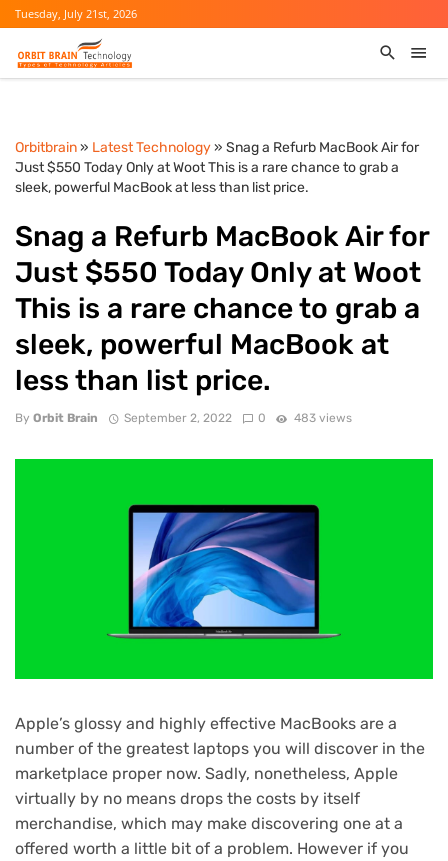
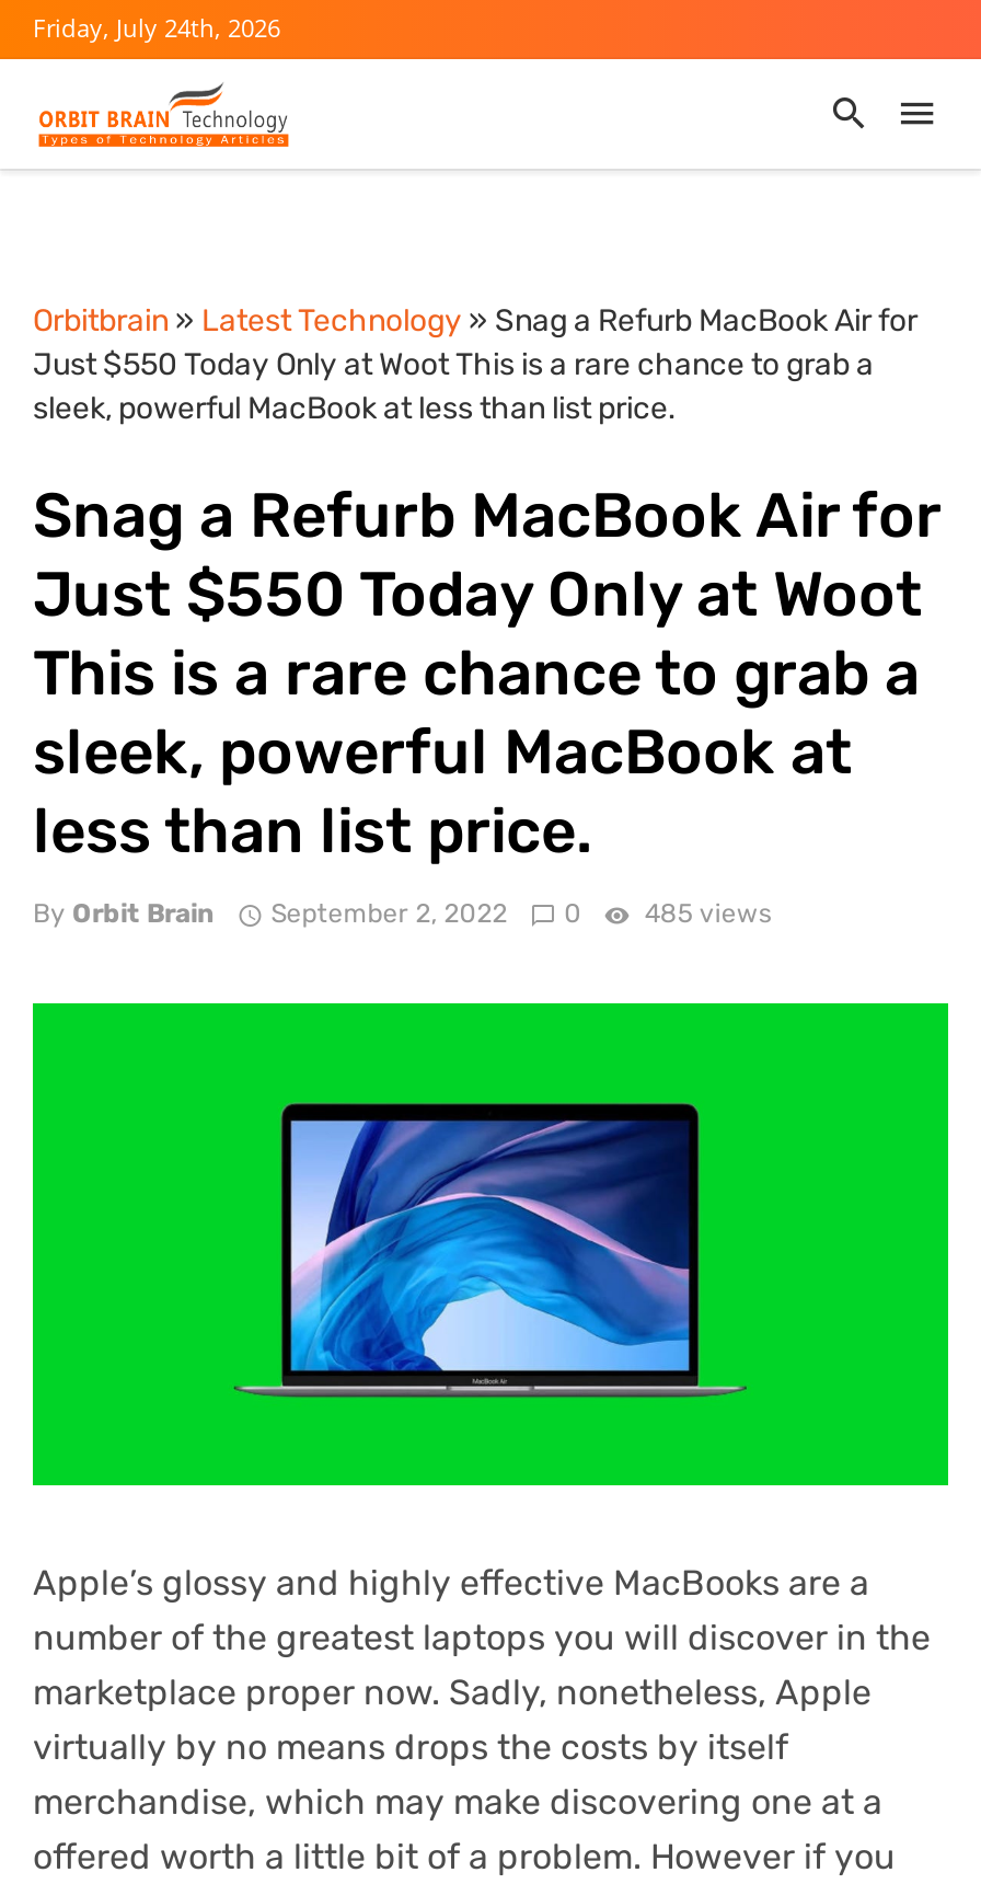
[15,6,137,21] Tuesday, July 21st, 2026 -> [33,11,280,44] Friday, July 24th, 2026
[15,411,352,425] By Orbit Brain September 2, 2022 0 483 views -> [33,899,771,930] By Orbit Brain September 2, 2022 0 485 views

